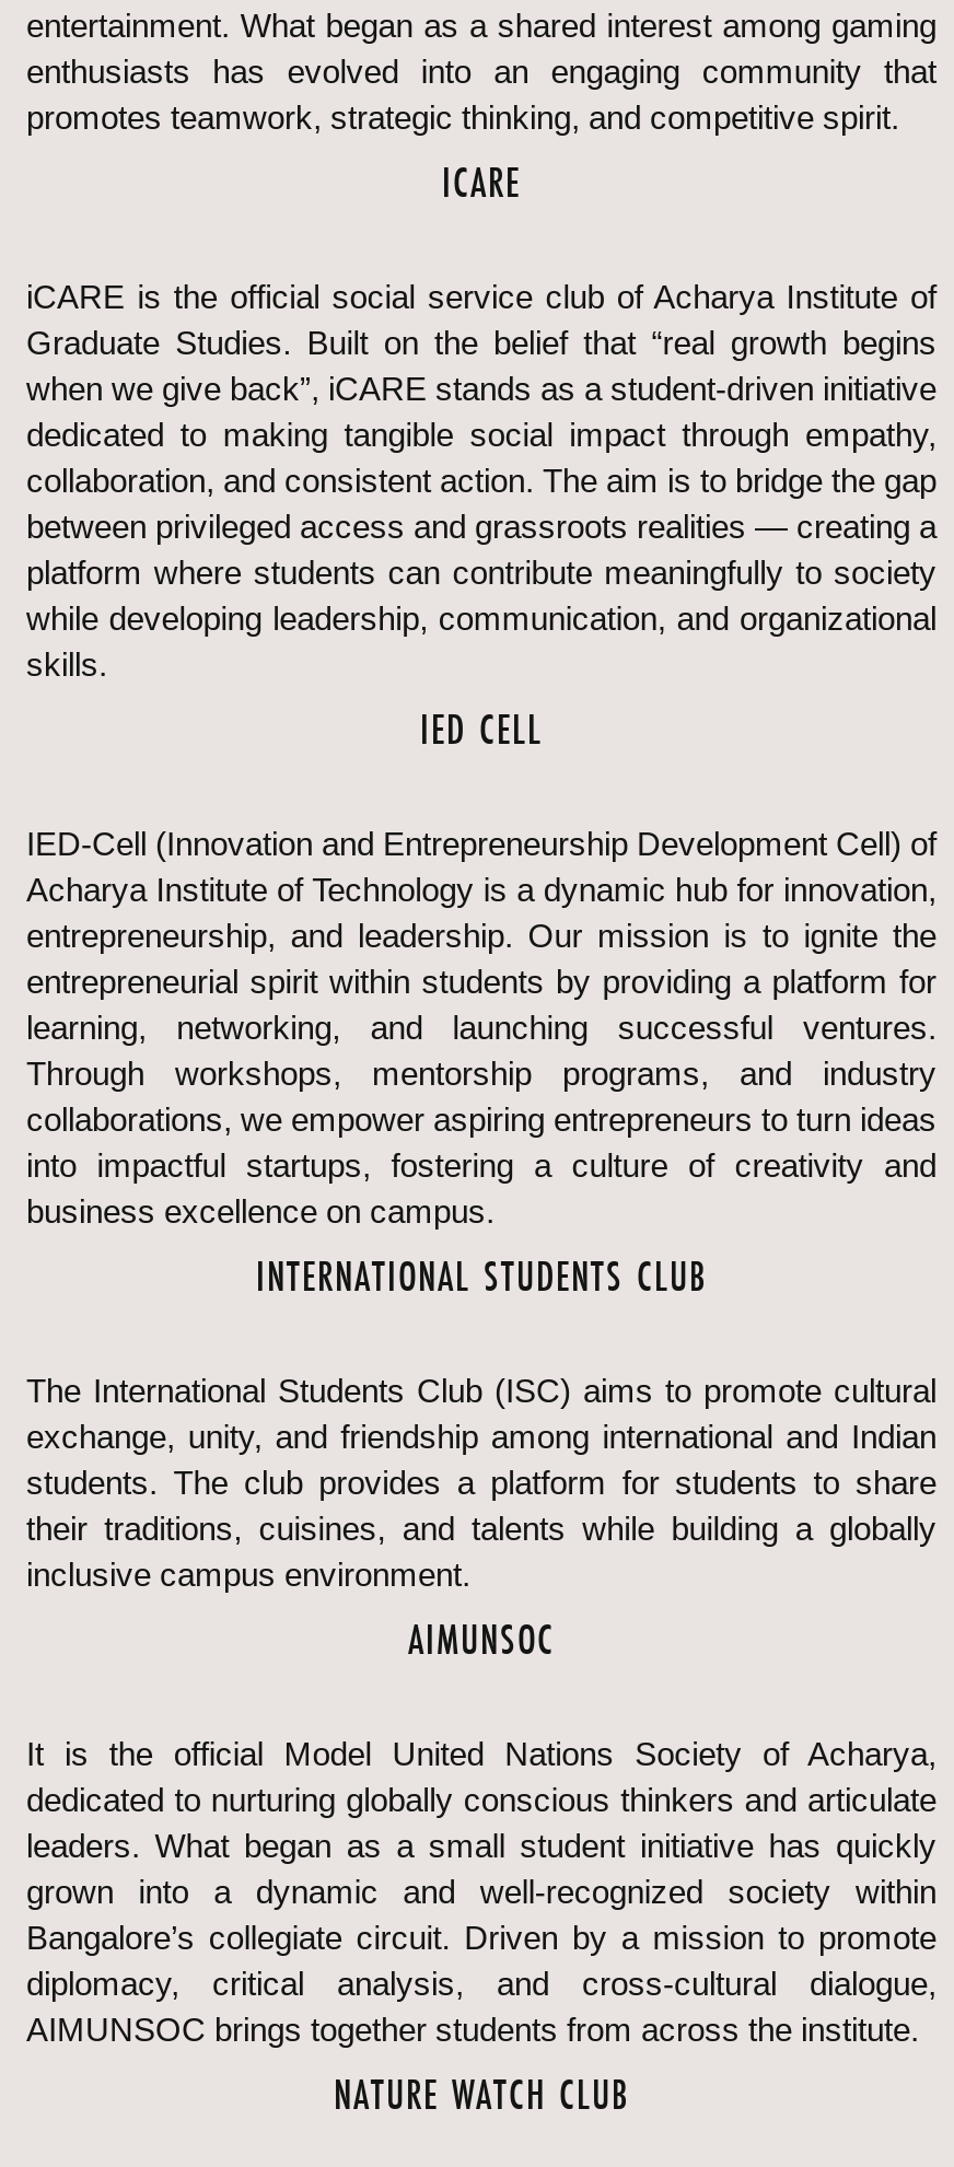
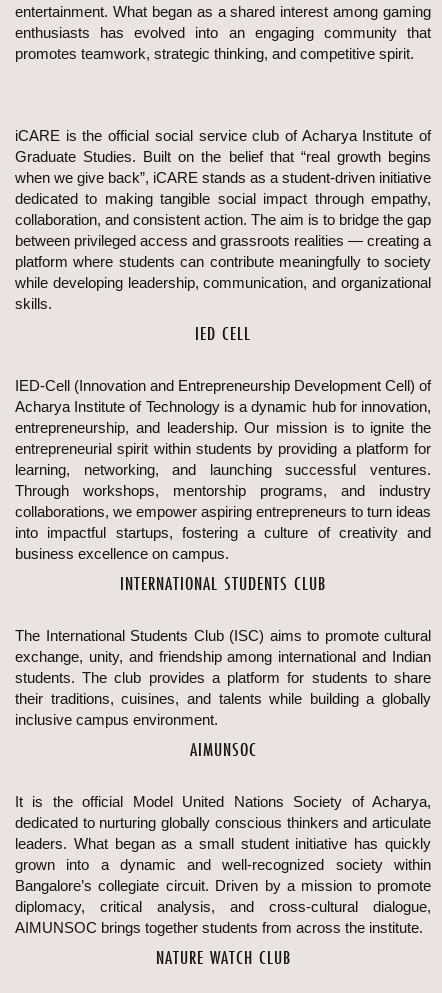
[442,157,521,207] ICARE -> none

